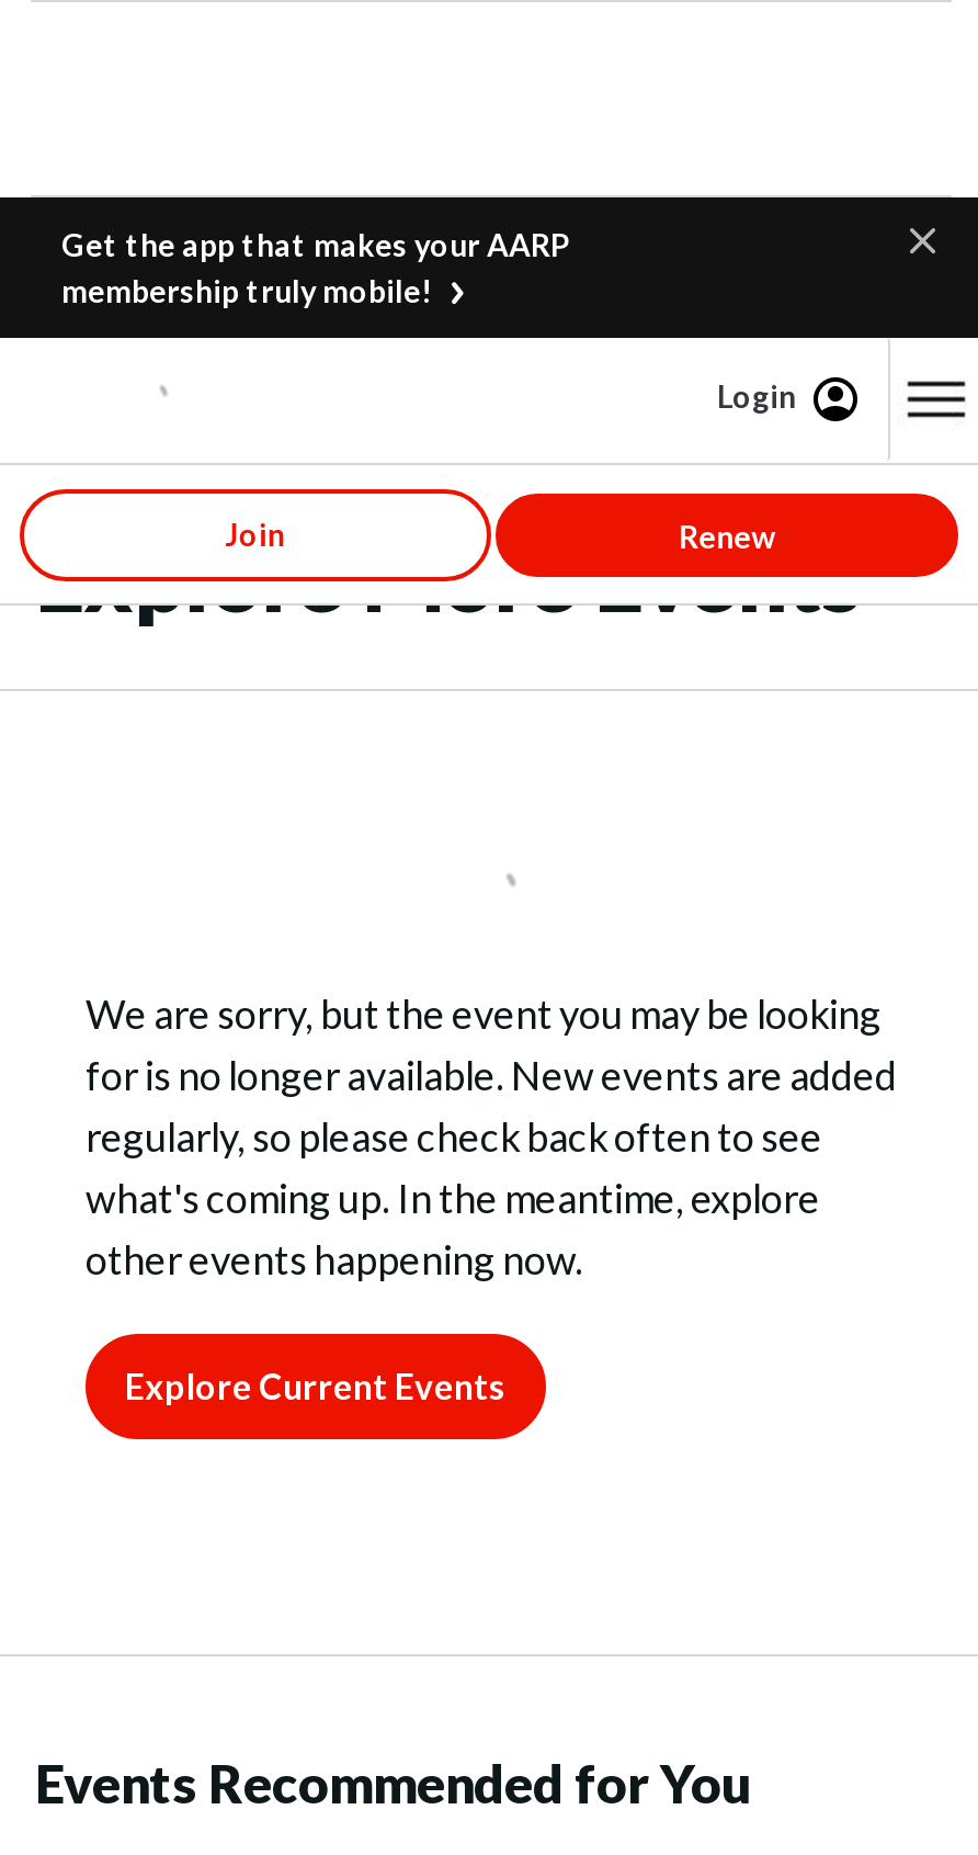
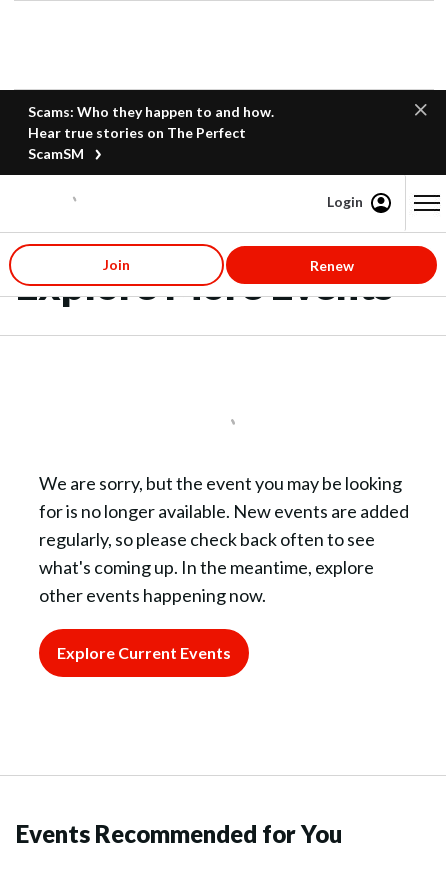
[61,226,570,309] Get the app that makes your AARP | membership truly mobile! -> [28,103,274,162] Scams: Who they happen to and how. | Hear true stories on The Perfect | ScamSM

